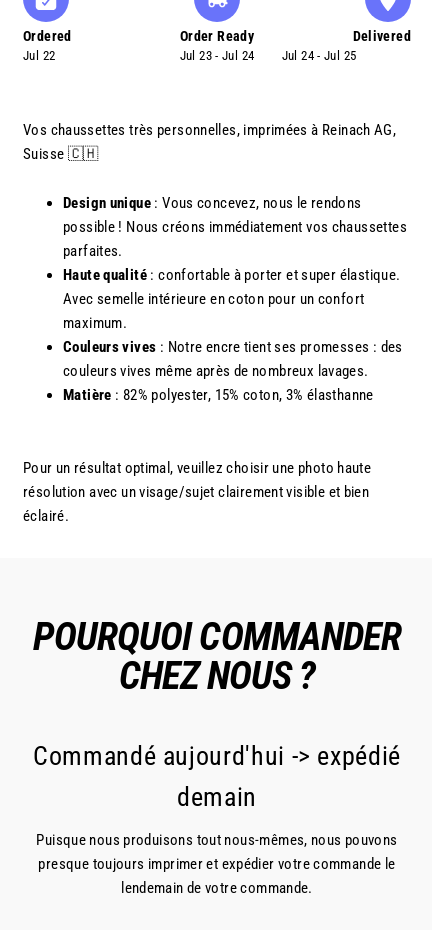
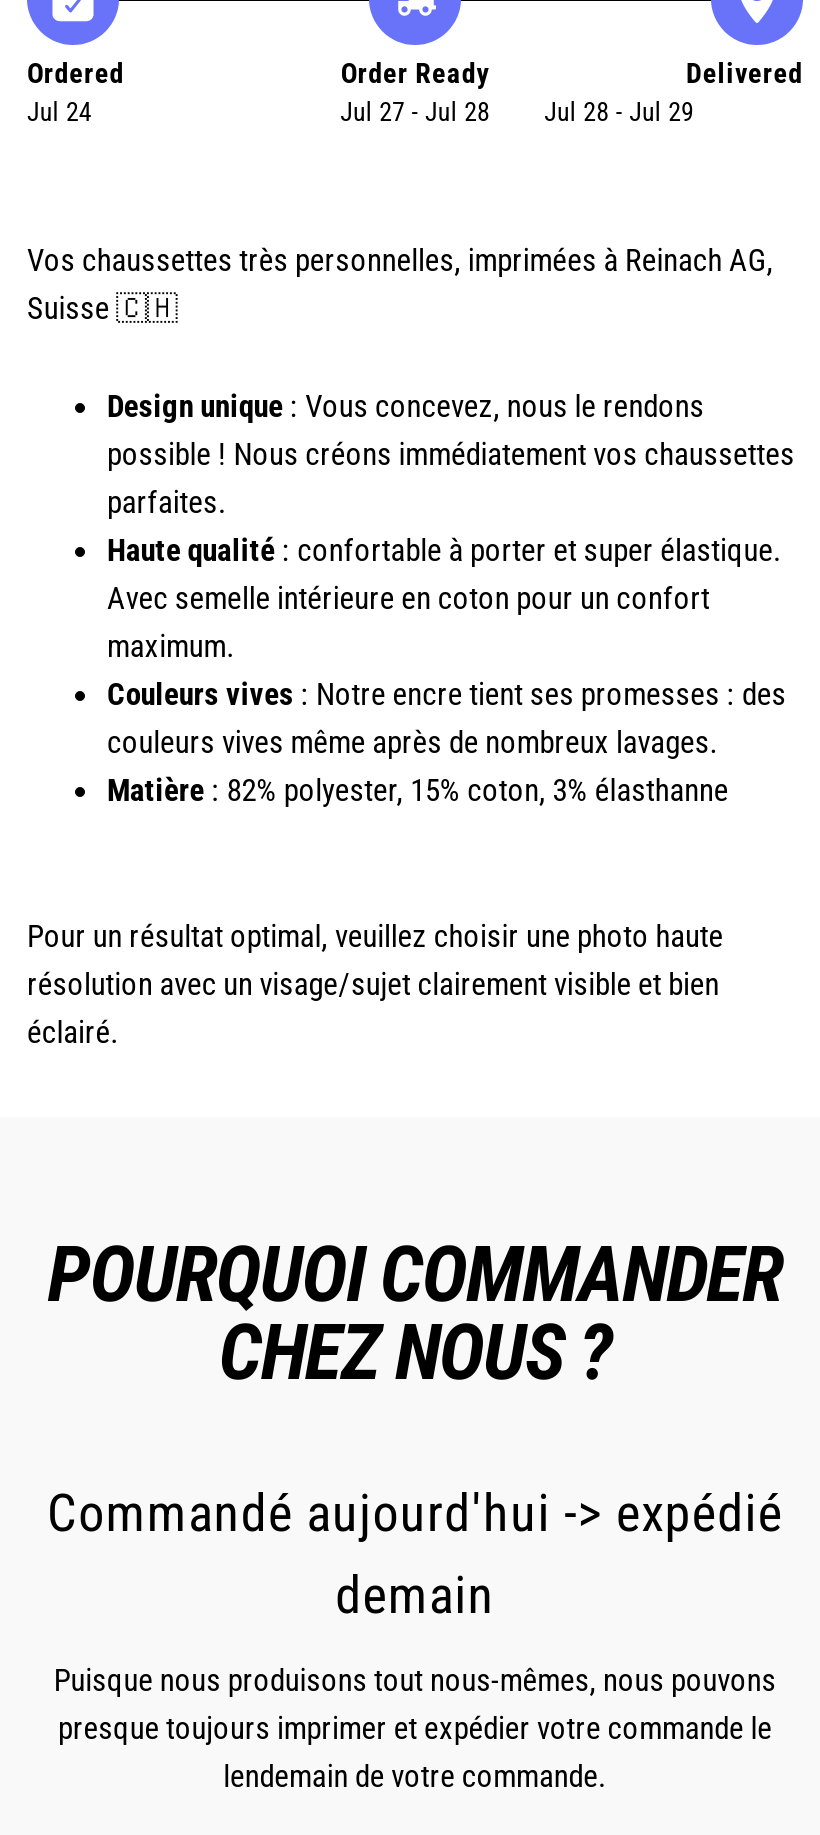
[23,48,55,63] Jul 22 -> [27,97,92,127] Jul 24
[180,48,254,63] Jul 23 - Jul 24 -> [340,97,490,127] Jul 27 - Jul 28
[282,48,356,63] Jul 24 - Jul 25 -> [544,97,694,127] Jul 28 - Jul 29

